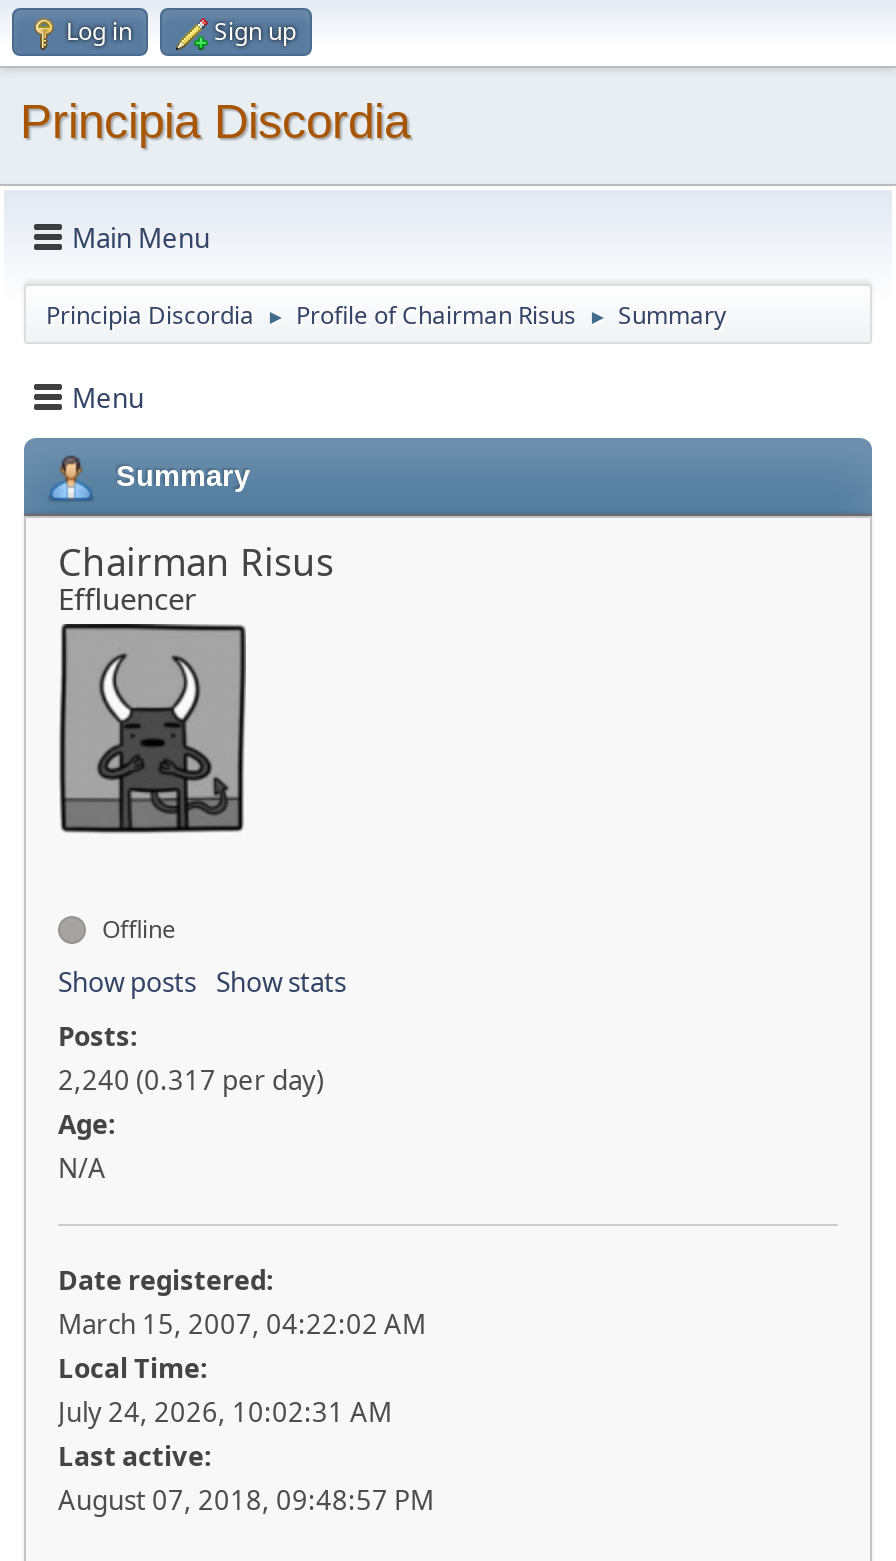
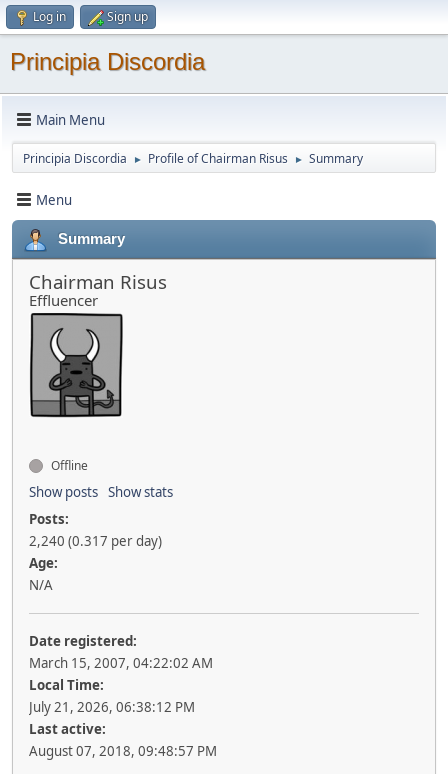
[58,1394,392,1430] July 24, 2026, 10:02:31 AM -> [29,698,195,716] July 21, 2026, 06:38:12 PM

